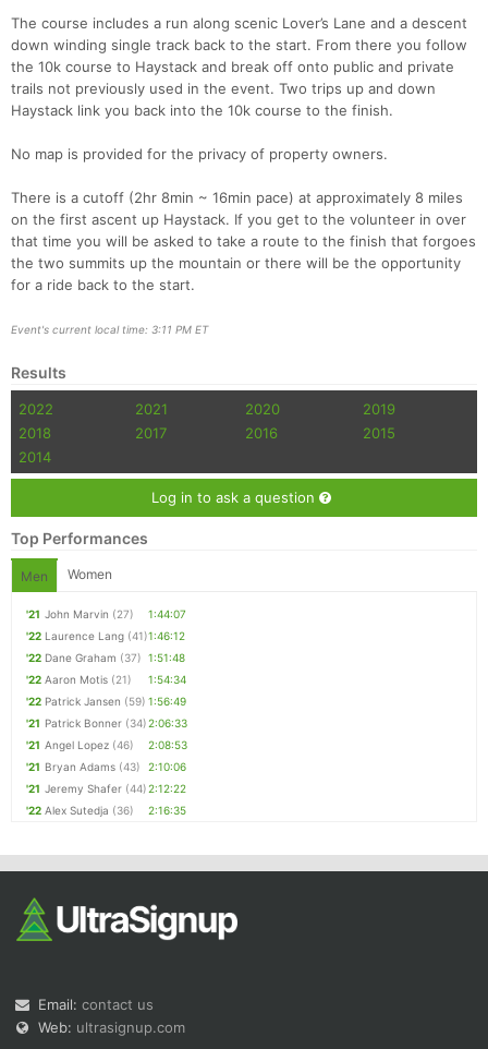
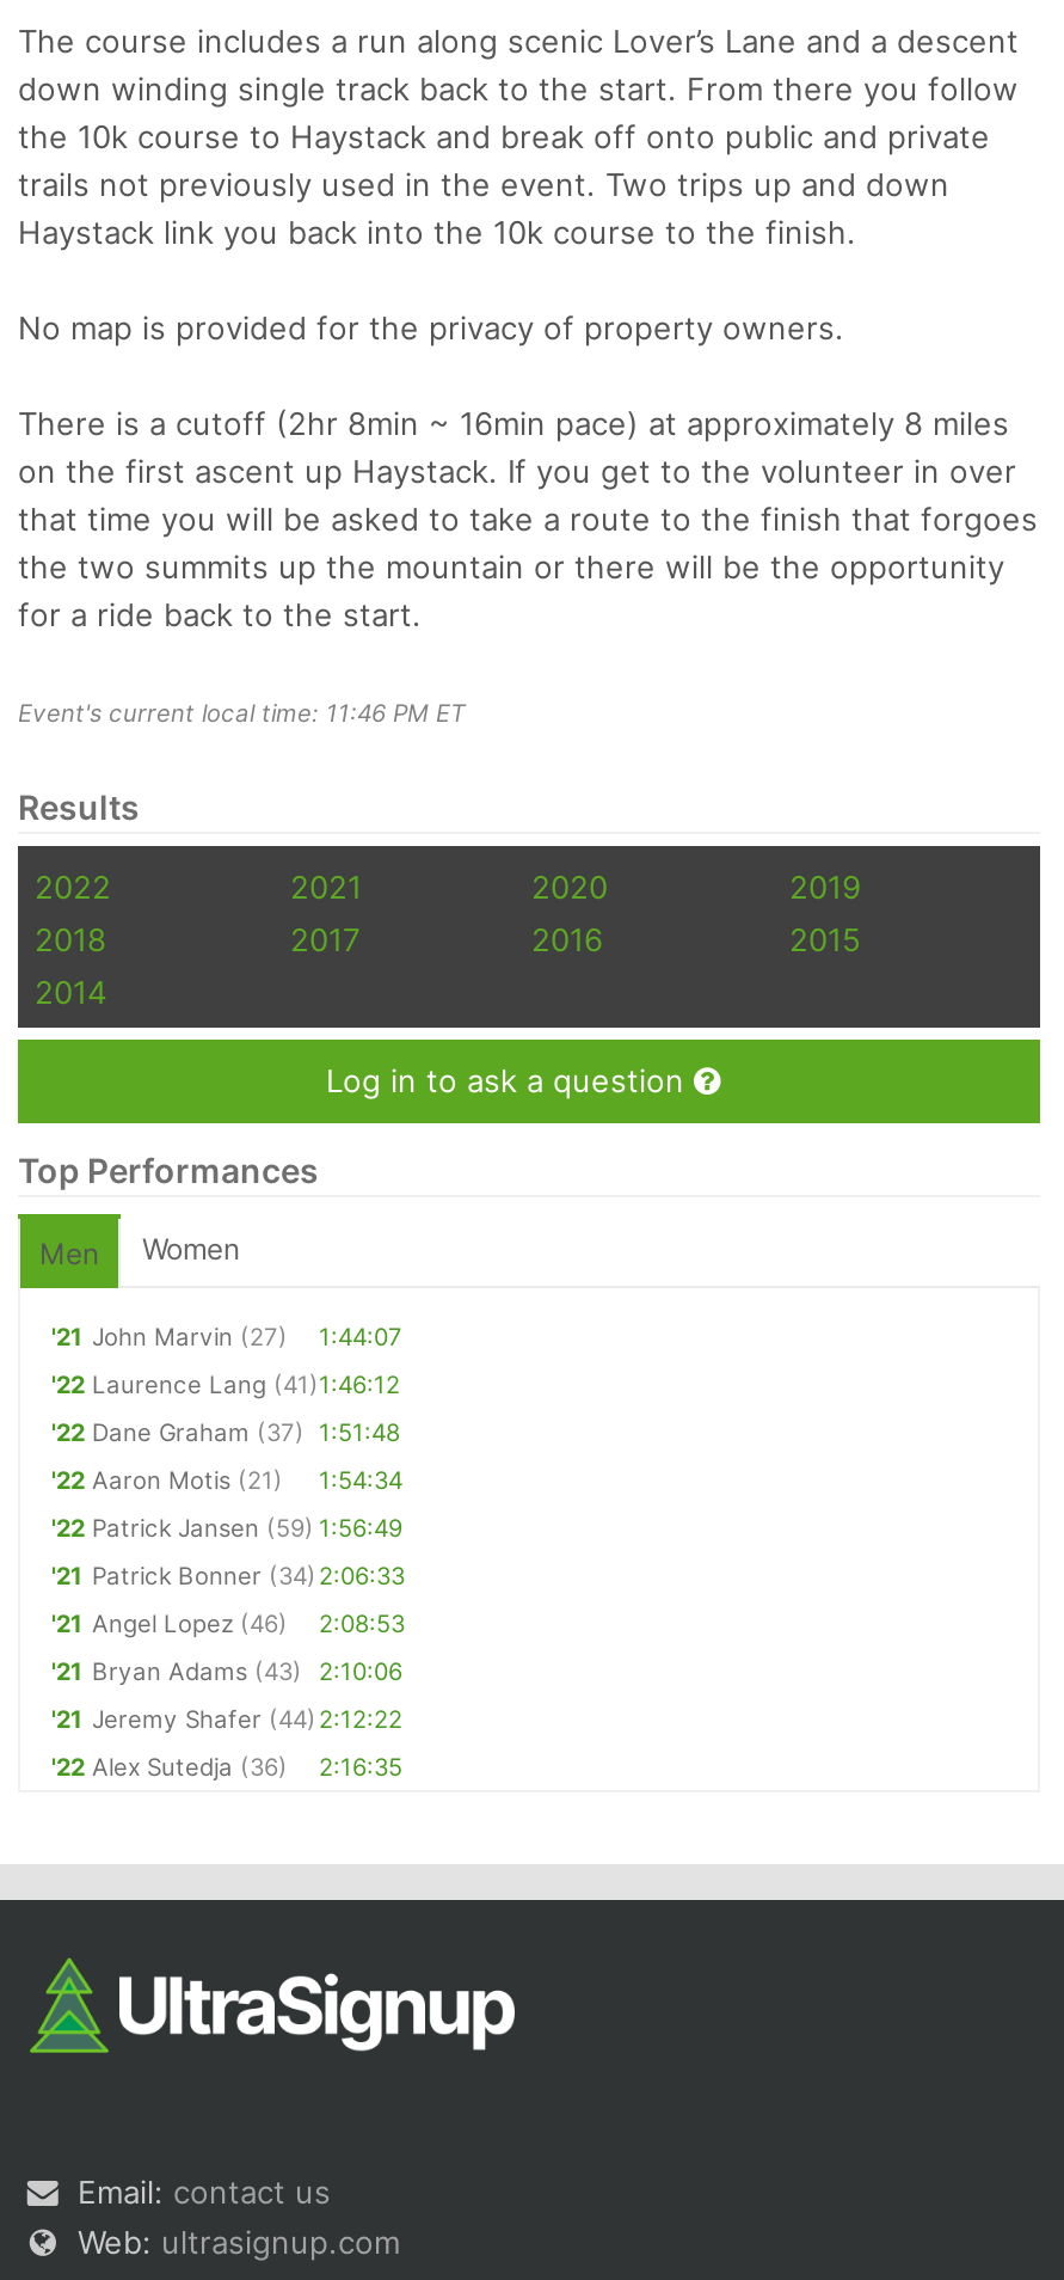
[11,323,208,336] Event's current local time: 3:11 PM ET -> [18,698,465,727] Event's current local time: 11:46 PM ET

